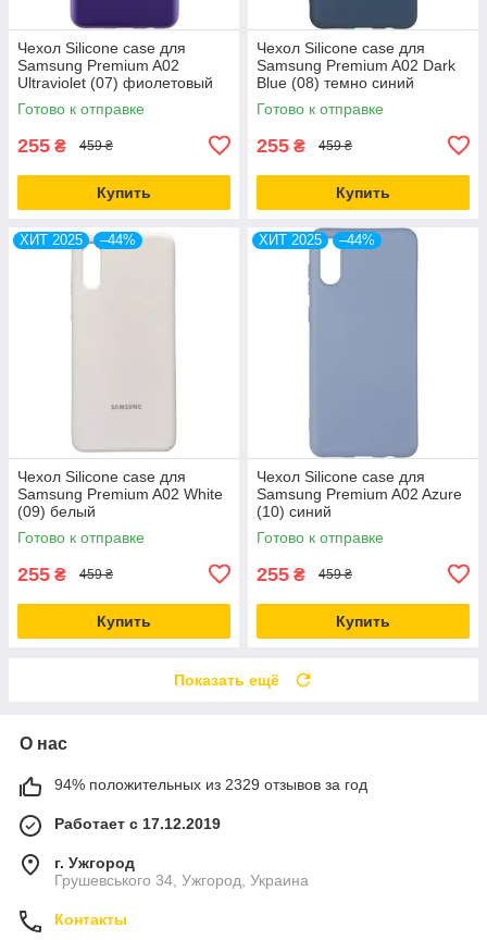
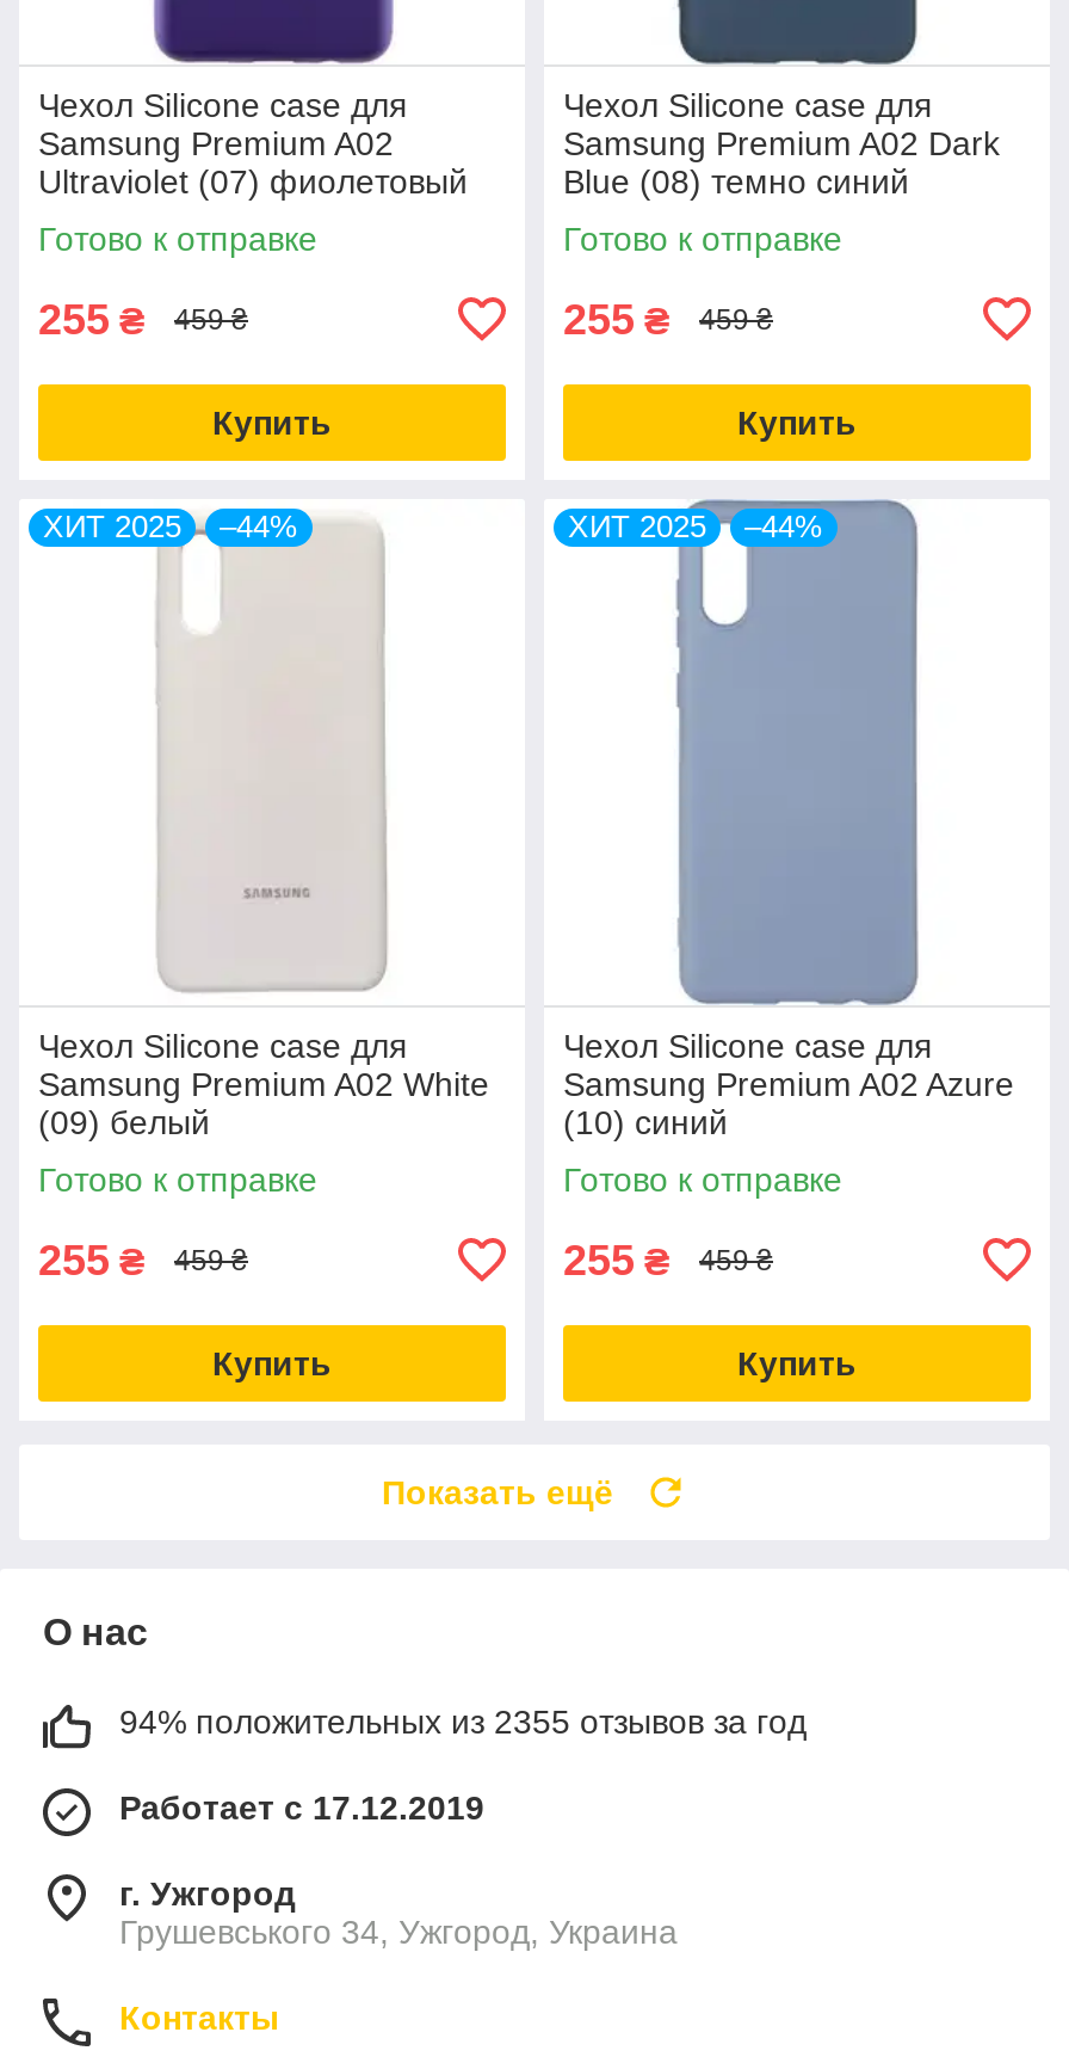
[54,775,367,793] 94% положительных из 2329 отзывов за год -> [119,1702,807,1740] 94% положительных из 2355 отзывов за год

